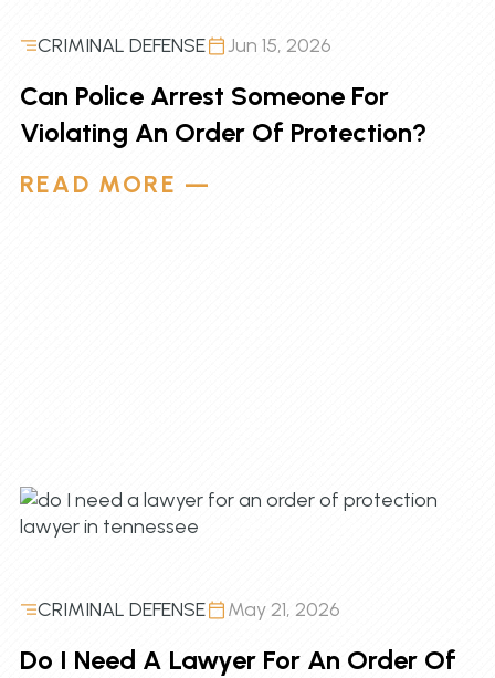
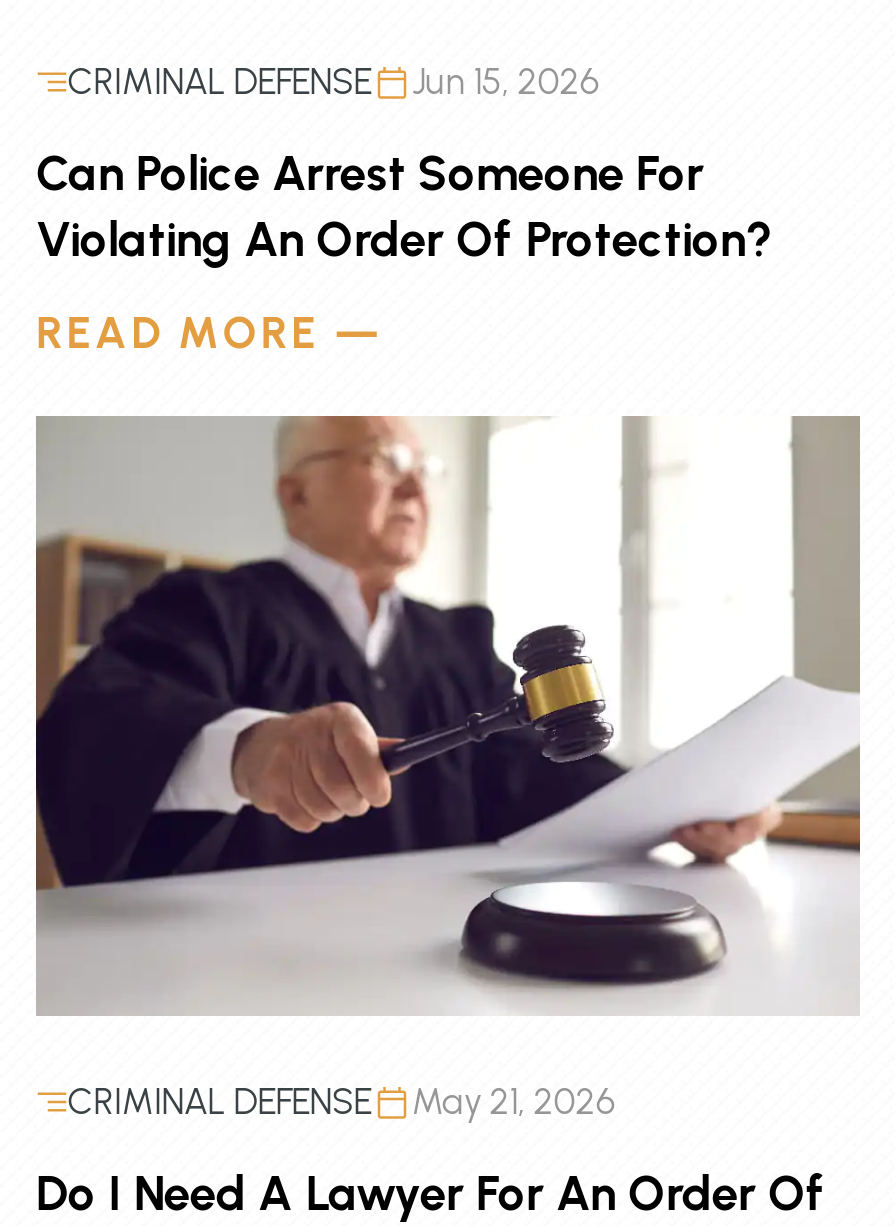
none -> [34,414,862,1016] [image]

